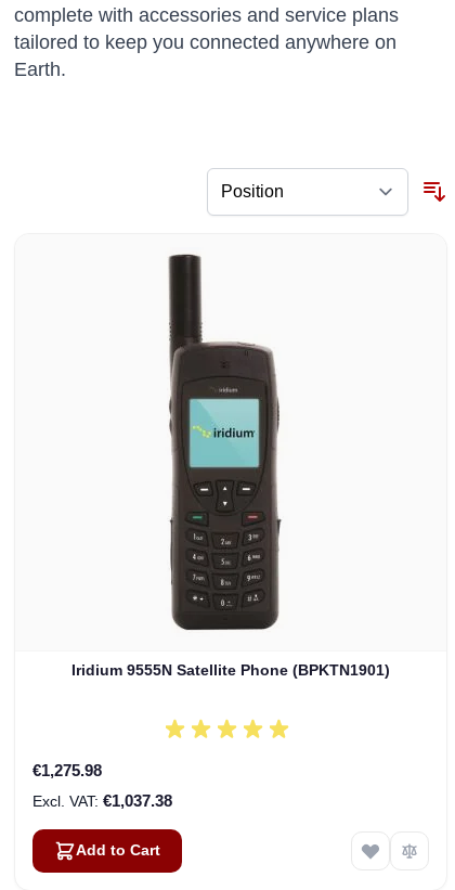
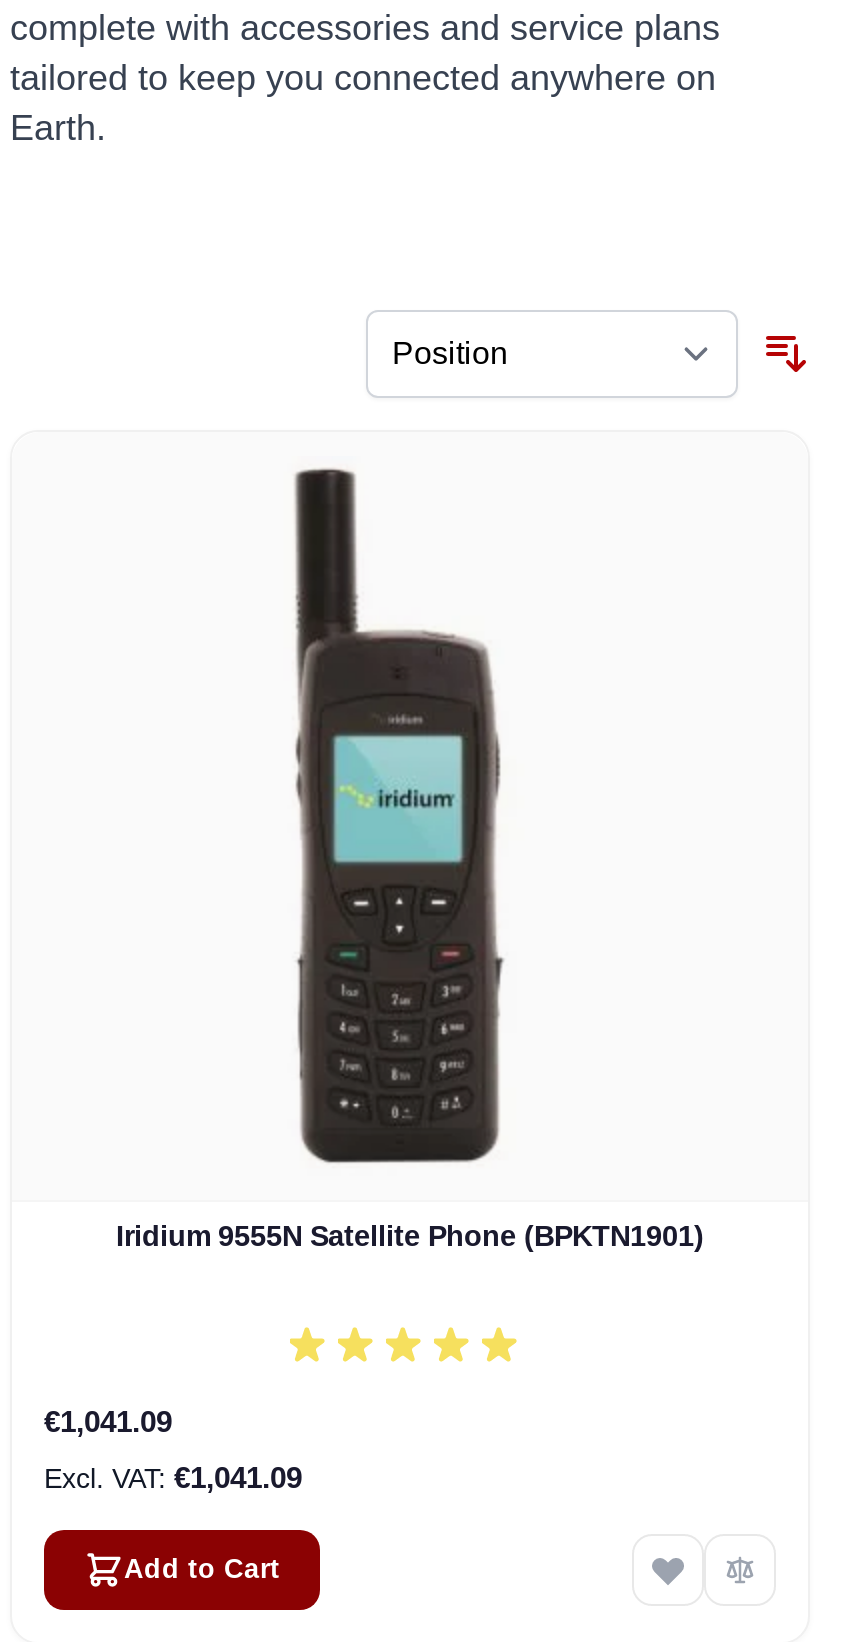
[32,761,102,780] €1,275.98 -> [44,1405,172,1439] €1,041.09
[103,792,172,810] €1,037.38 -> [174,1461,302,1495] €1,041.09

